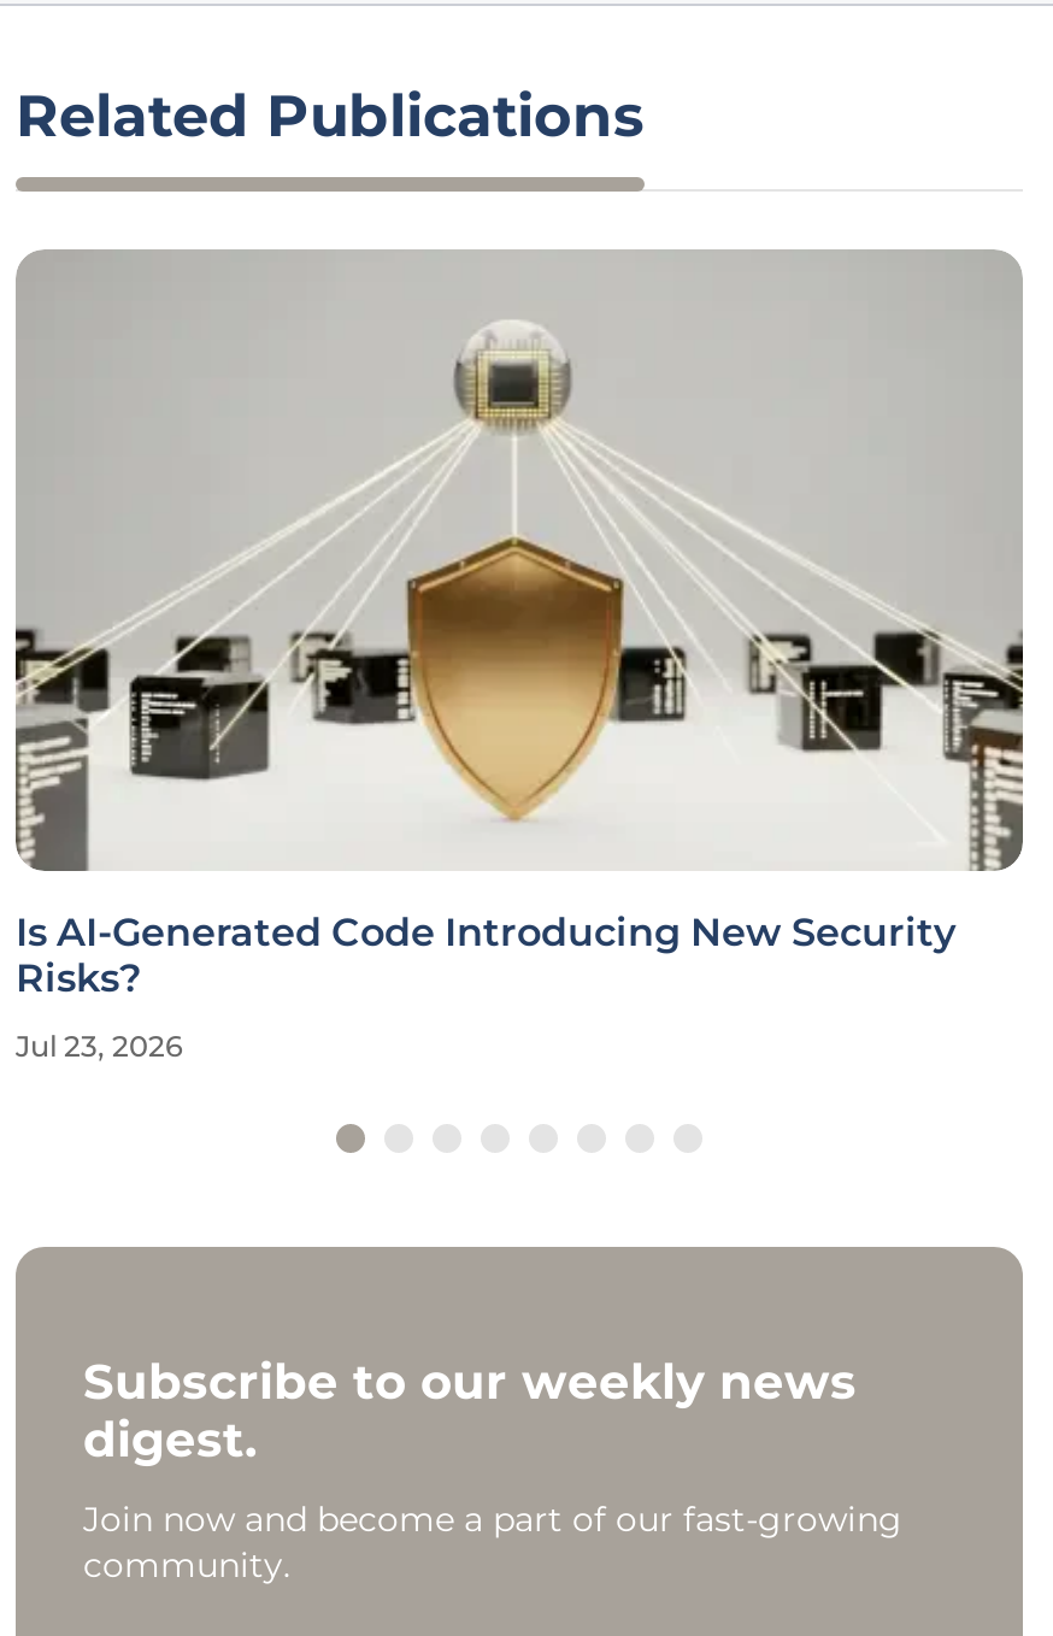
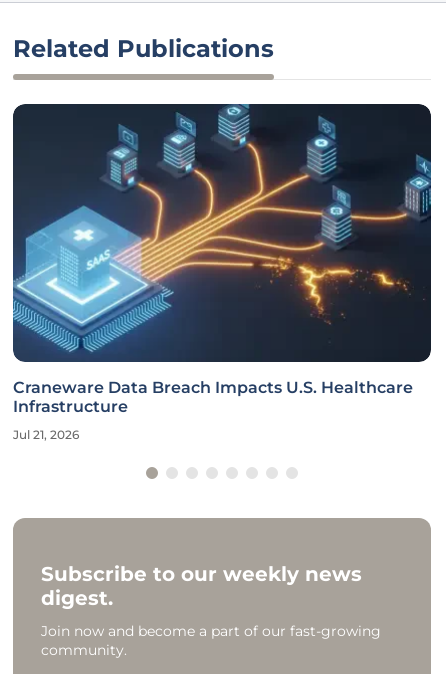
[13,252,1025,1002] [image] | Is AI-Generated Code Introducing New Security | Risks? -> [12,103,431,416] [image] | Craneware Data Breach Impacts U.S. Healthcare | Infrastructure
[16,1029,182,1065] Jul 23, 2026 -> [13,427,79,442] Jul 21, 2026

